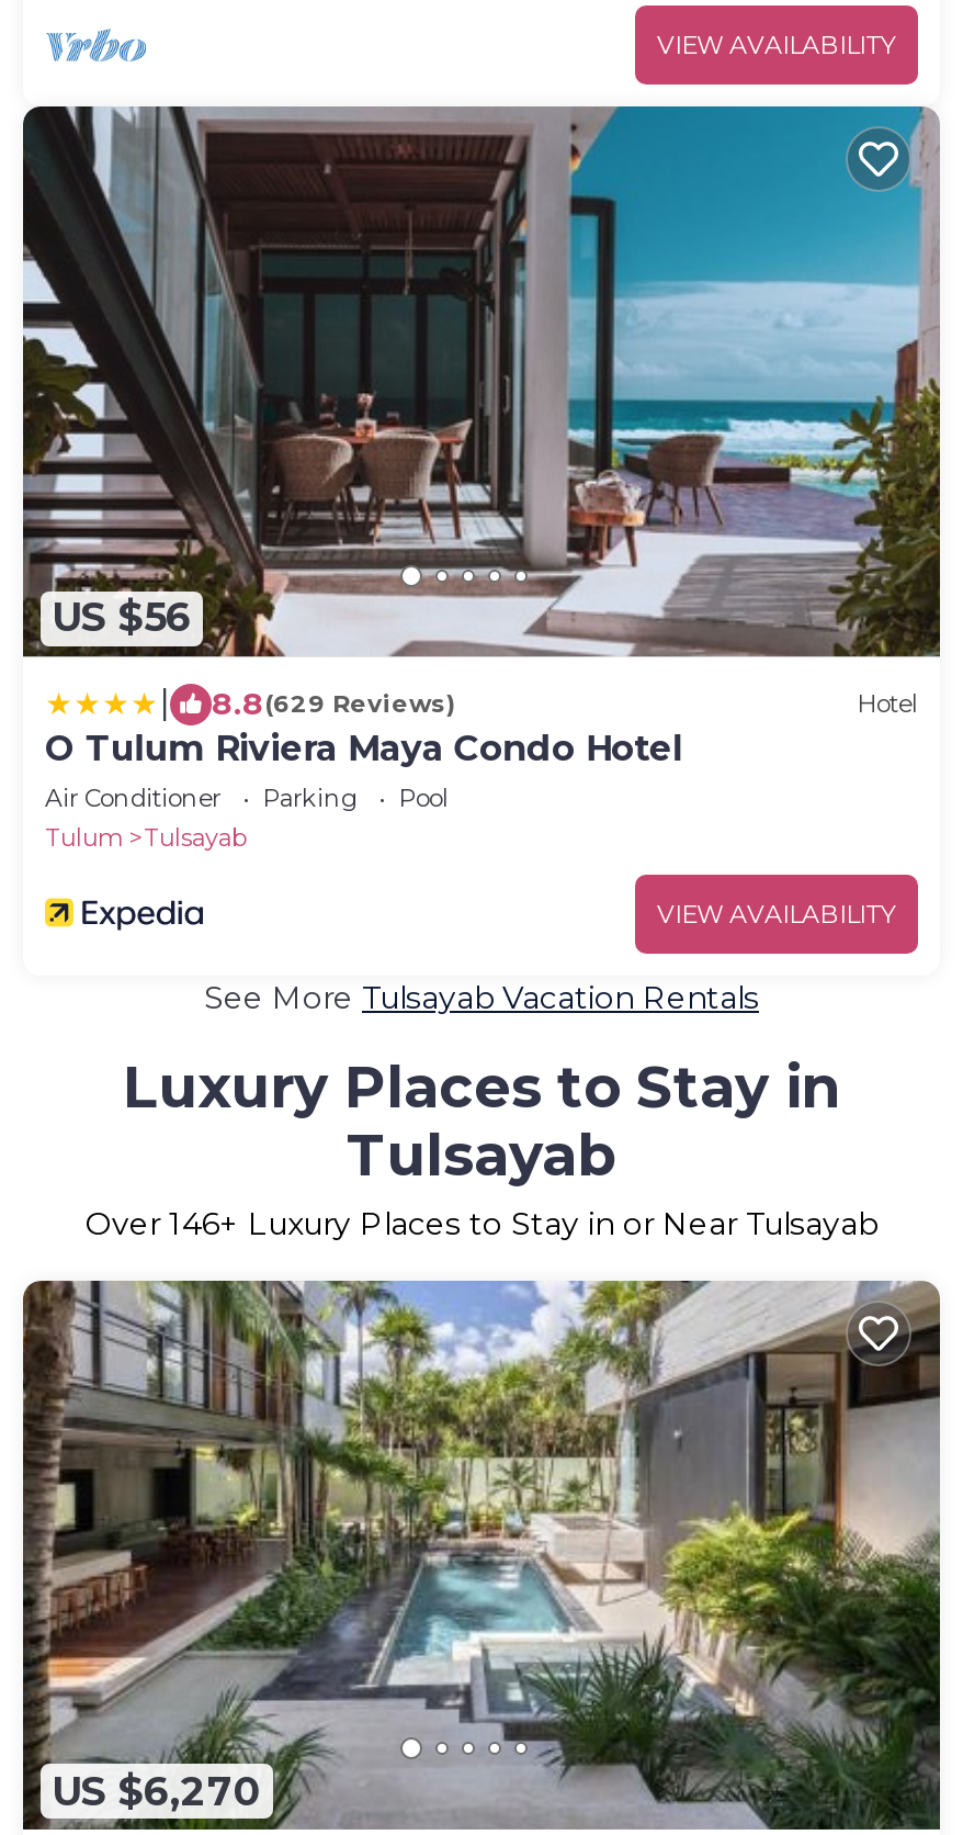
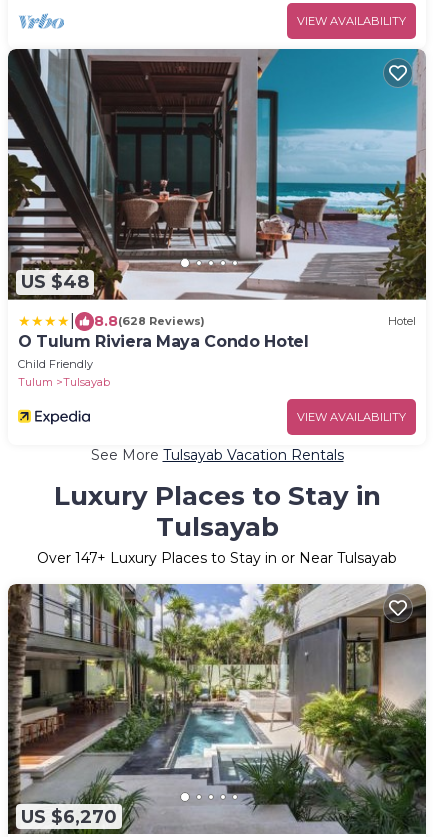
[52,594,192,642] US $56 -> [21,271,89,293] US $48
[212,683,455,722] 8.8(629 Reviews) -> [94,312,205,330] 8.8(628 Reviews)
[45,782,449,812] Air Conditioner | Parking | Pool -> [18,357,93,371] Child Friendly
[86,1203,877,1243] Over 146+ Luxury Places to Stay in or Near Tulsayab -> [37,549,397,567] Over 147+ Luxury Places to Stay in or Near Tulsayab

